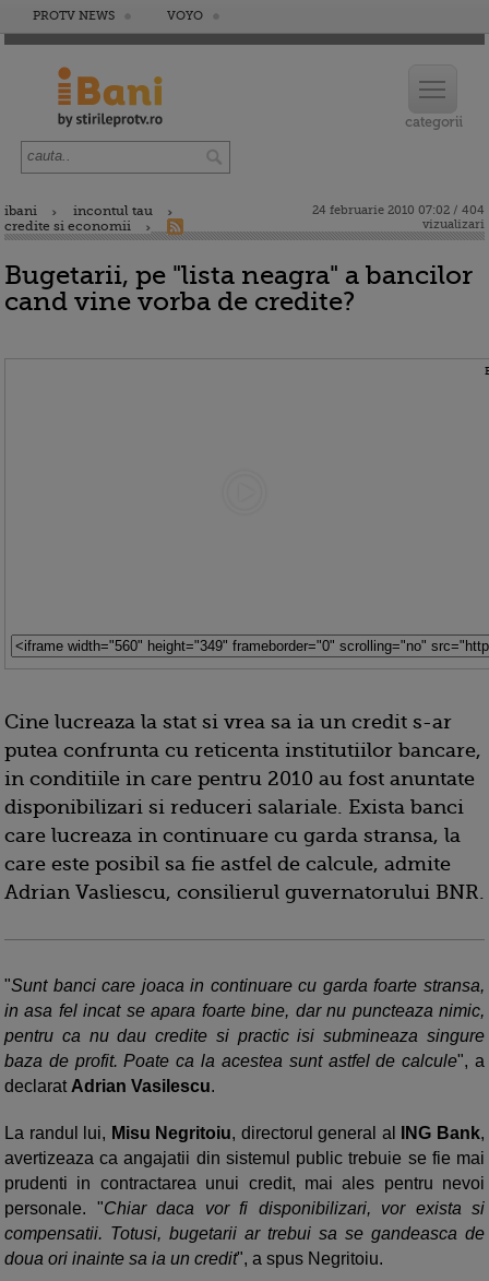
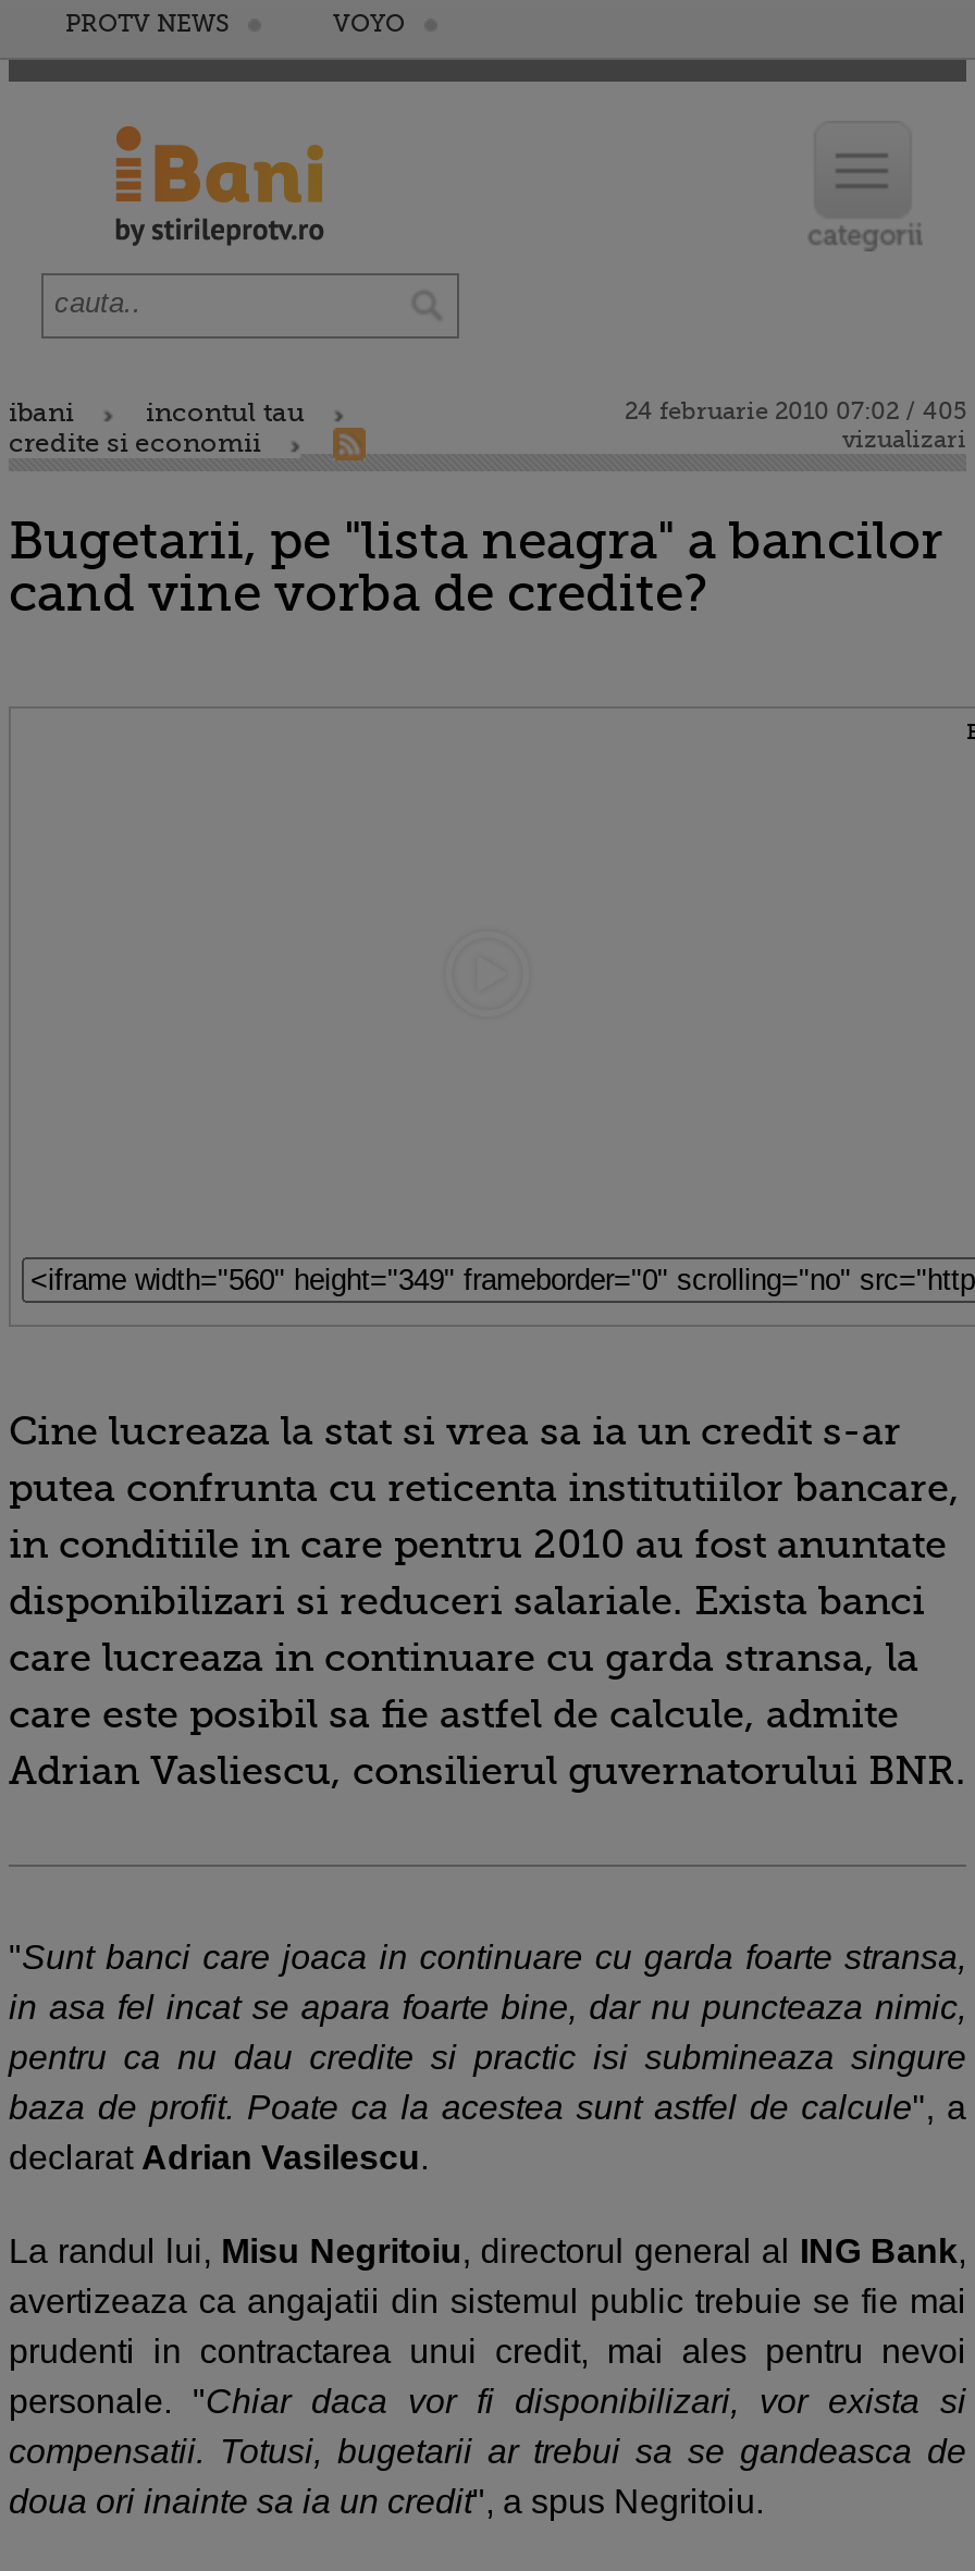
[312,203,485,217] 24 februarie 2010 07:02 / 404 -> [625,397,966,426] 24 februarie 2010 07:02 / 405

